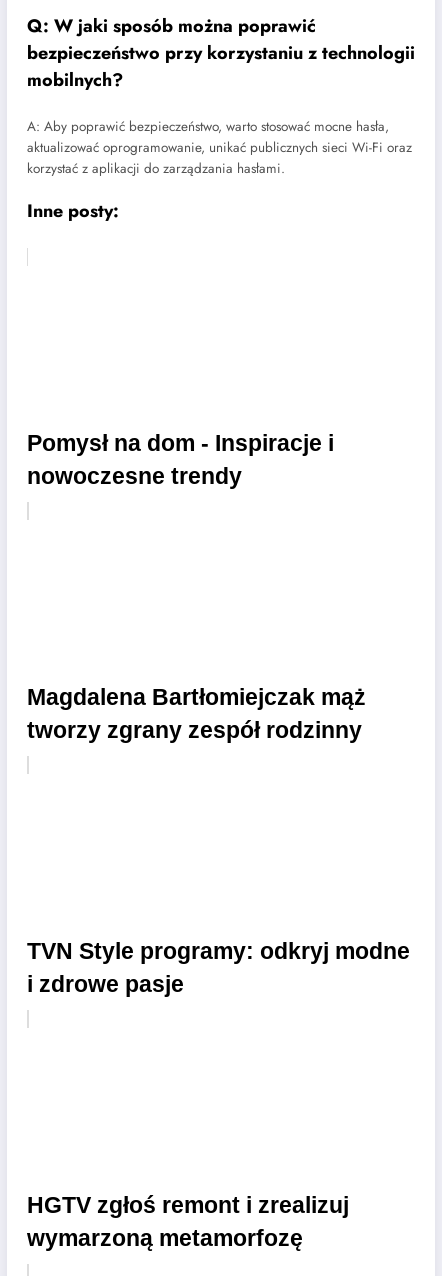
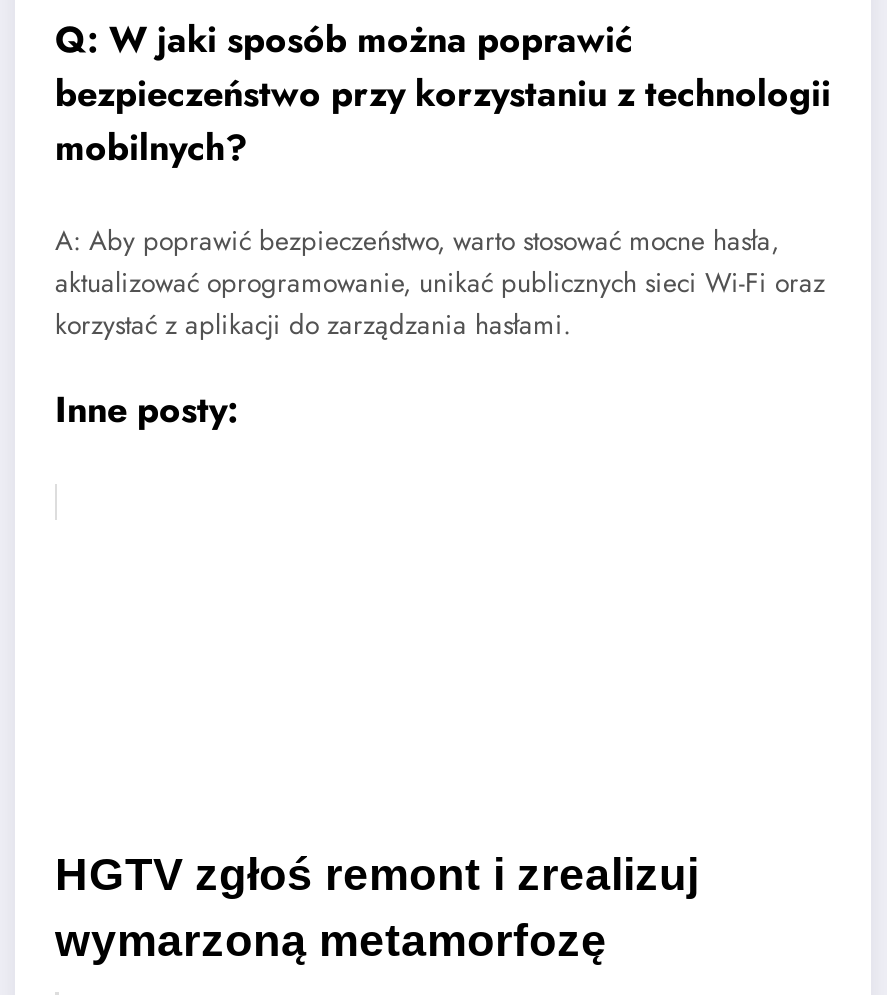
[27,431,334,489] Pomysł na dom - Inspiracje i | nowoczesne trendy -> none
[27,685,366,743] Magdalena Bartłomiejczak mąż | tworzy zgrany zespół rodzinny -> none
[27,939,410,997] TVN Style programy: odkryj modne | i zdrowe pasje -> none

